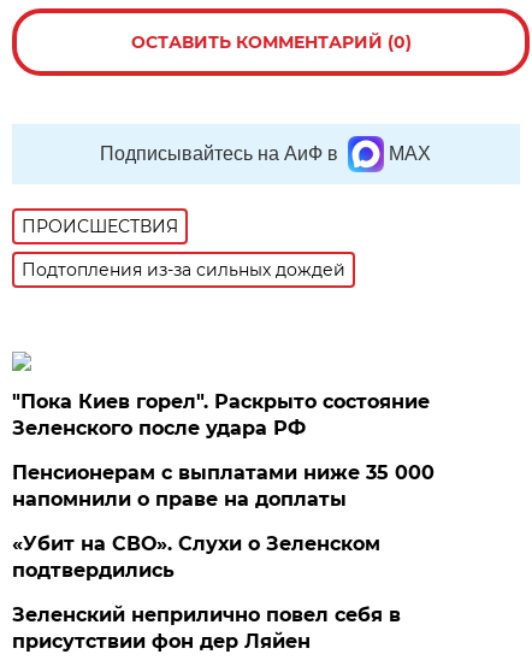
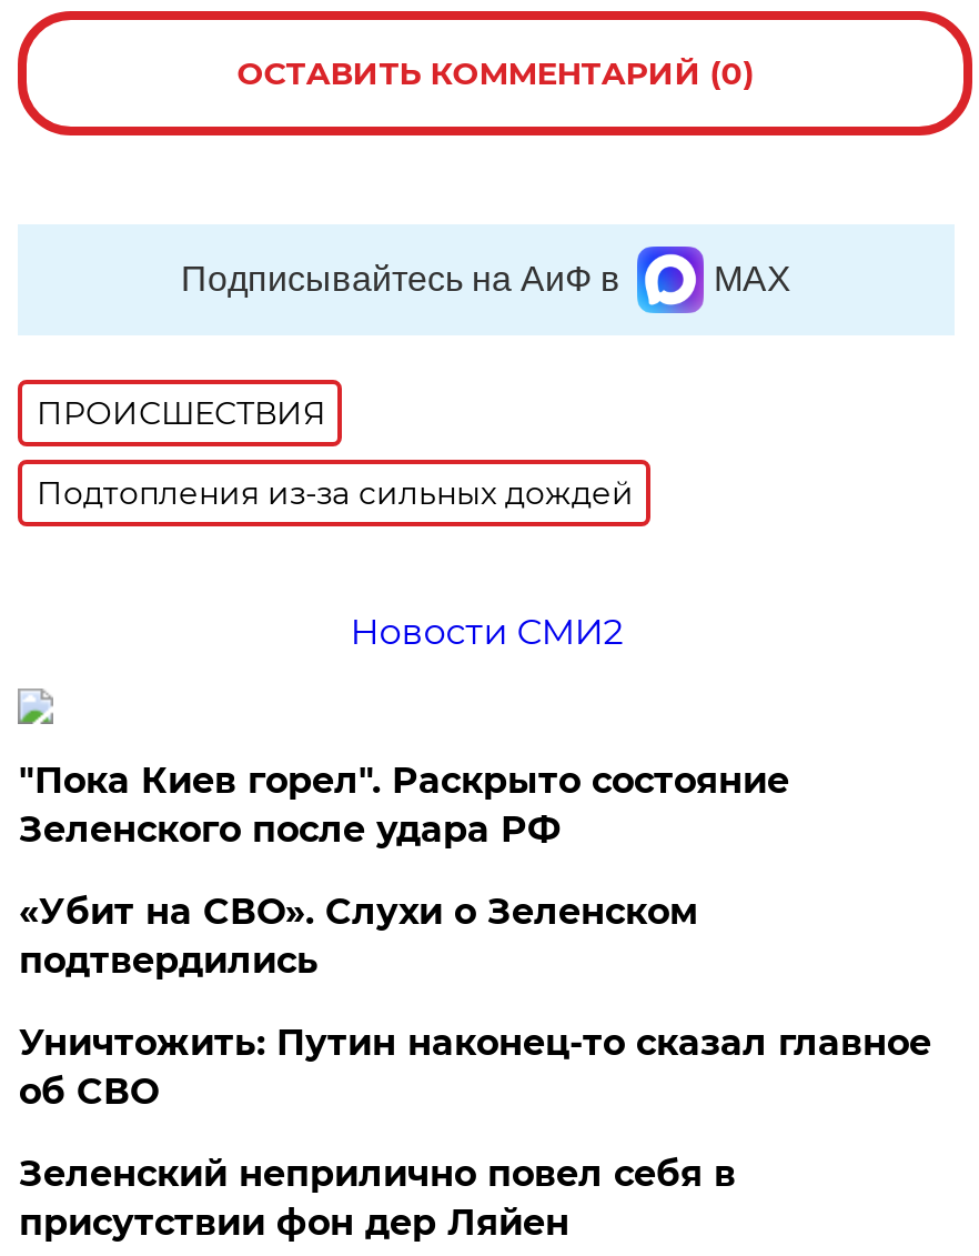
none -> [350,611,623,653] Новости СМИ2
[13,461,435,511] Пенсионерам с выплатами ниже 35 000 | напомнили о праве на доплаты -> none
moved [13,532,381,582] -> [19,891,698,982]: «Убит на СВО». Слухи о Зеленском | подтвердились
none -> [19,1022,931,1113] Уничтожить: Путин наконец-то сказал главное | об СВО

